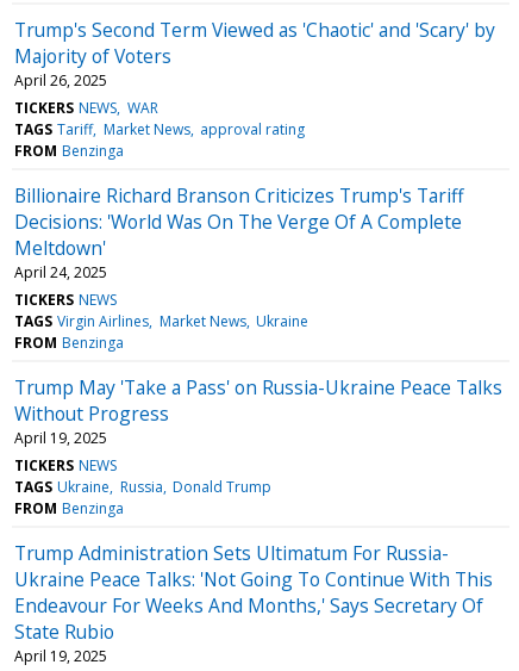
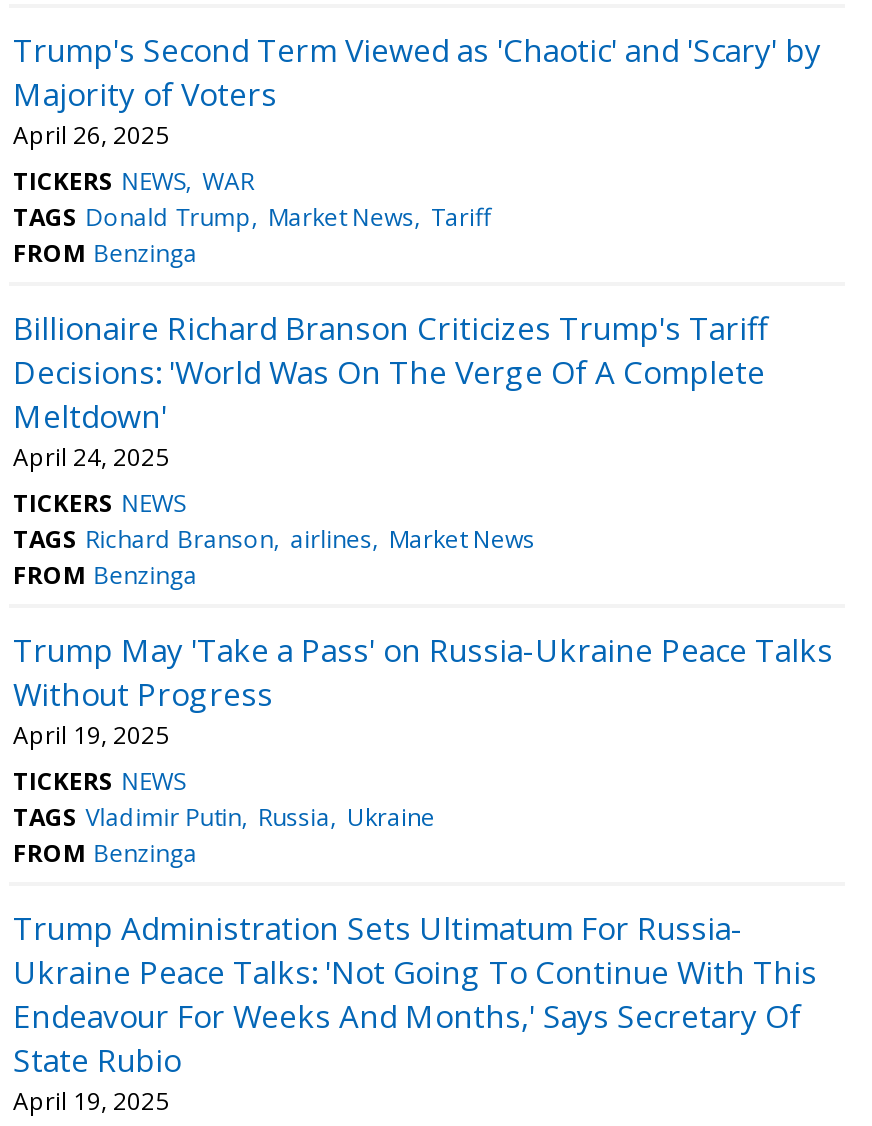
[14,119,305,139] TAGS Tariff Market News approval rating -> [13,200,491,234] TAGS Donald Trump Market News Tariff
[14,311,308,331] TAGS Virgin Airlines Market News Ukraine -> [13,522,535,556] TAGS Richard Branson airlines Market News
[14,476,271,497] TAGS Ukraine Russia Donald Trump -> [13,800,435,834] TAGS Vladimir Putin Russia Ukraine

